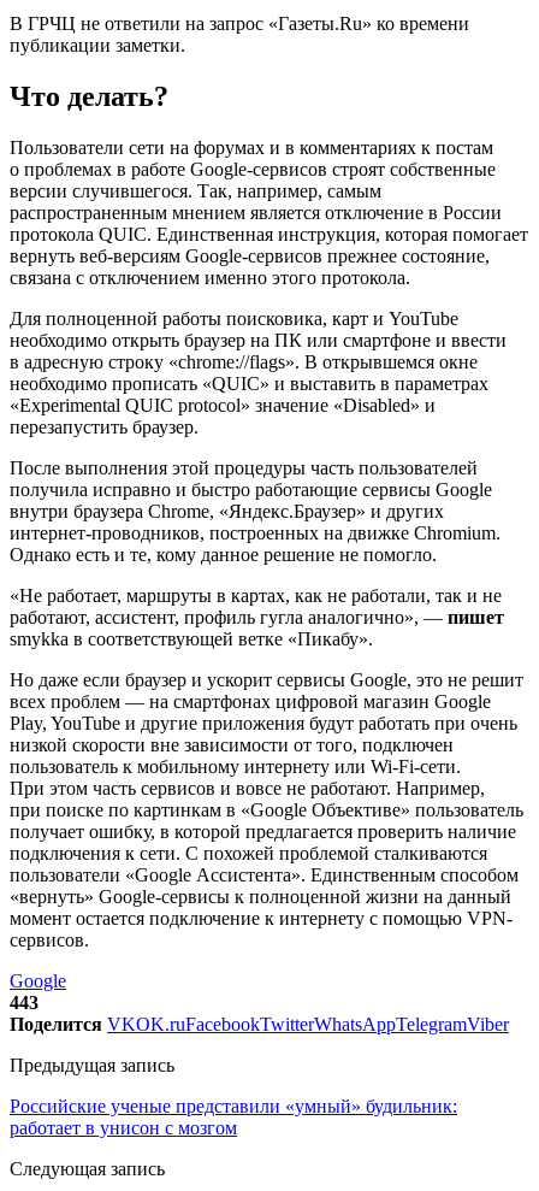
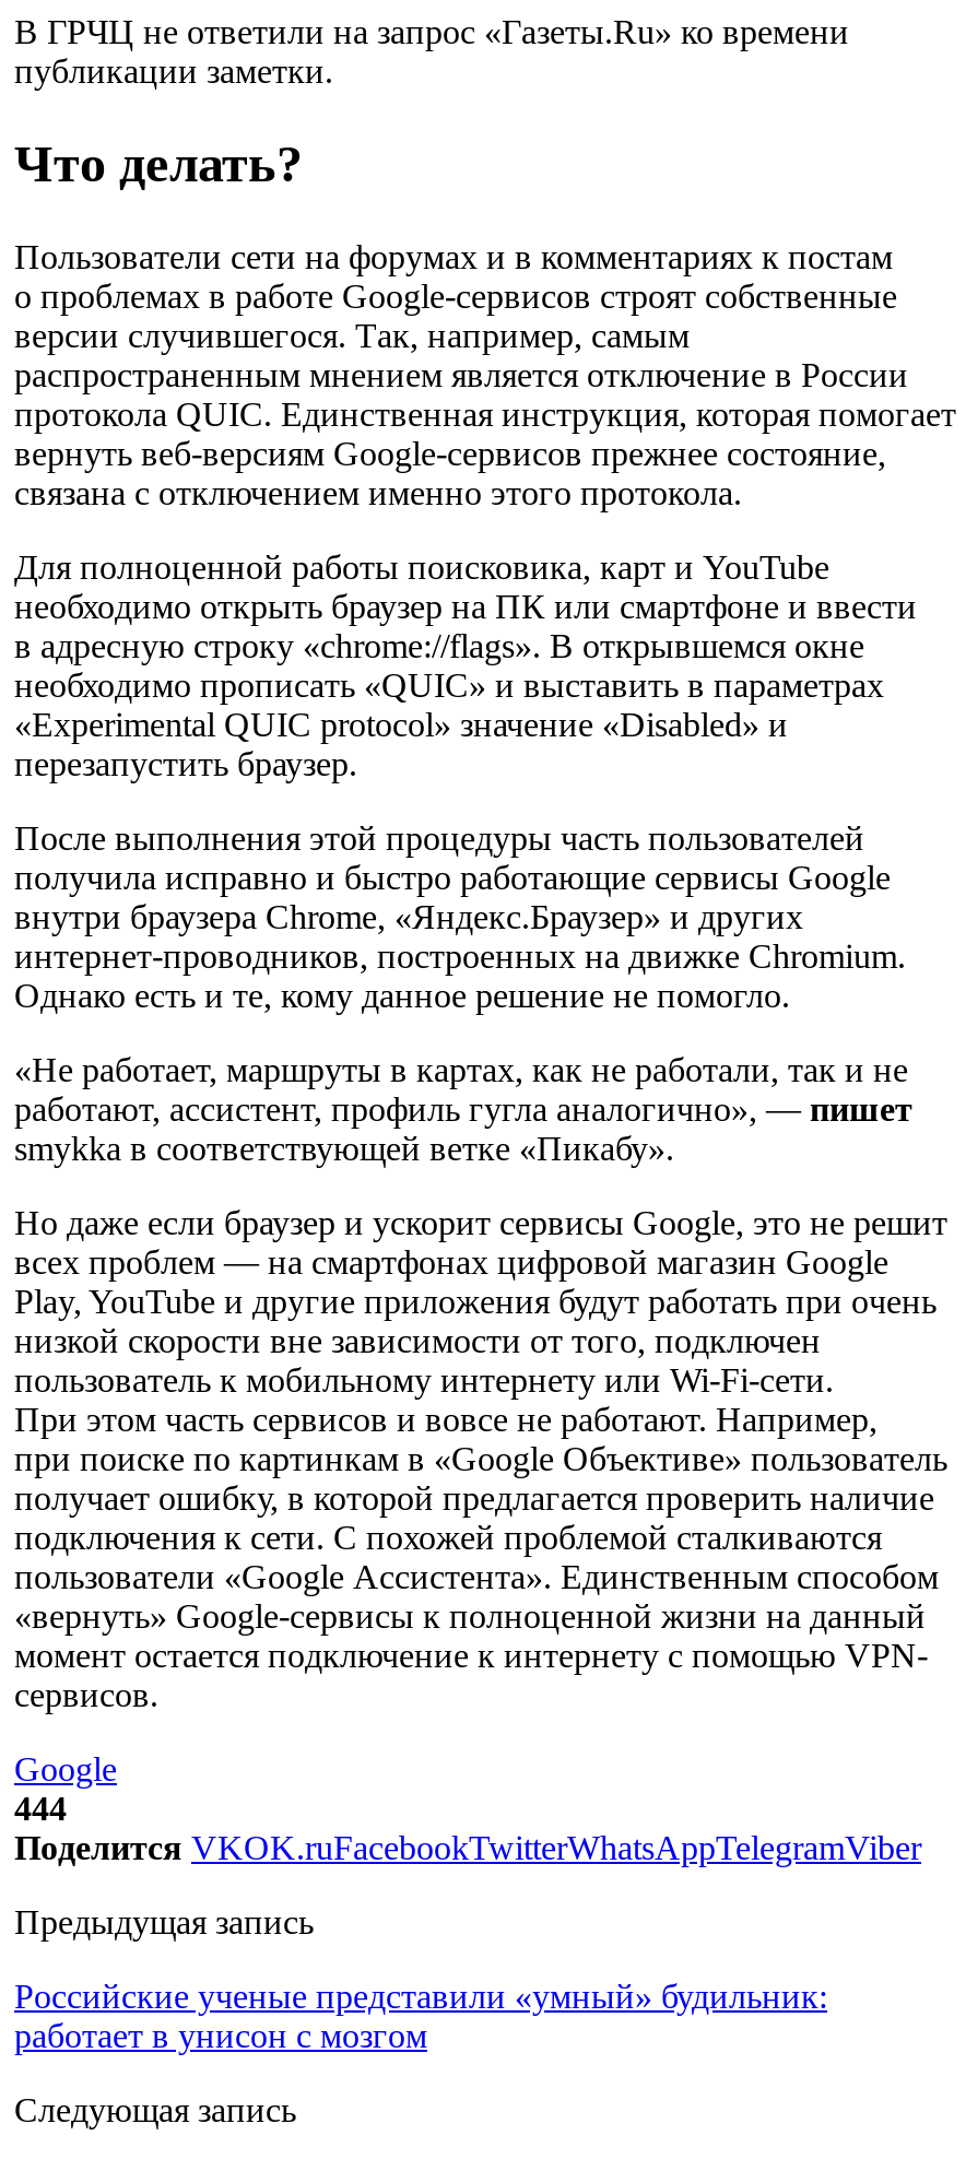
[10,993,38,1013] 443 -> [14,1790,67,1827] 444

